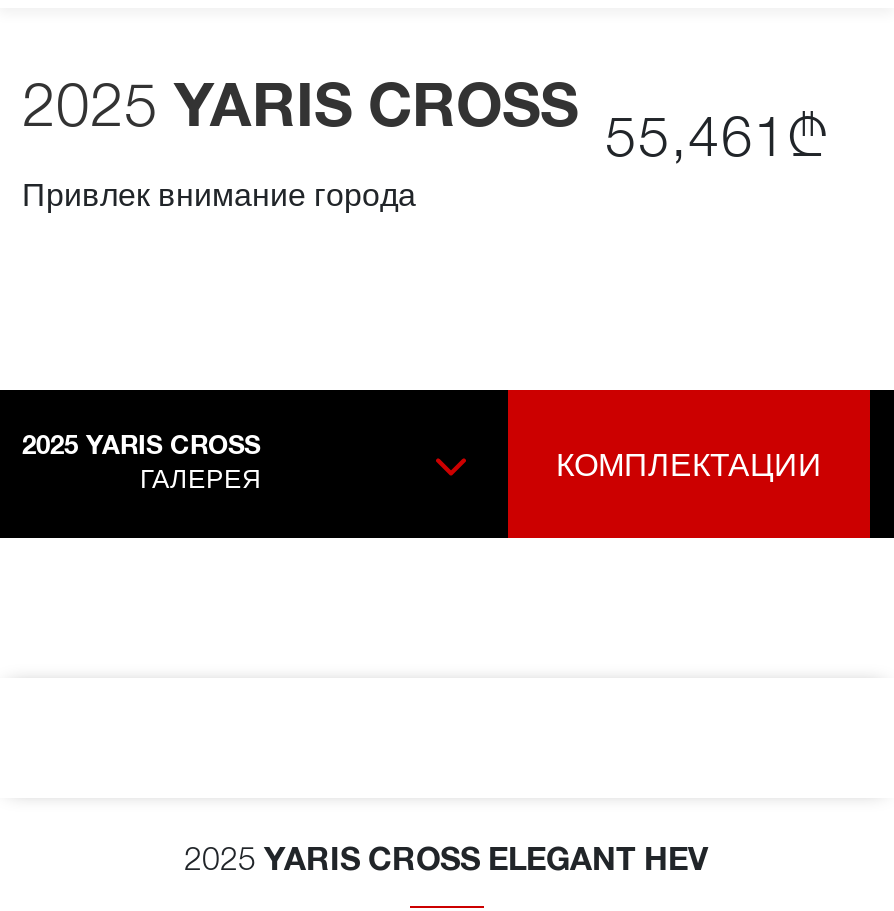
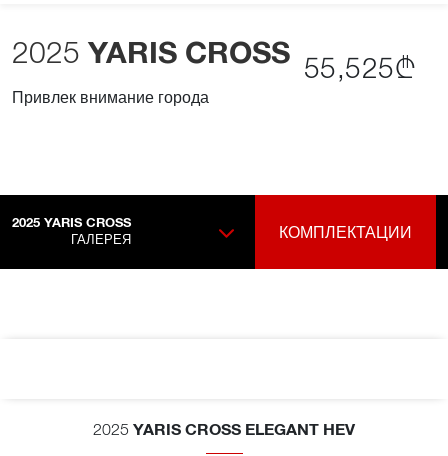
[22,68,830,168] 2025 YARIS CROSS 55,461₾ -> [12,34,416,84] 2025 YARIS CROSS 55,525₾

